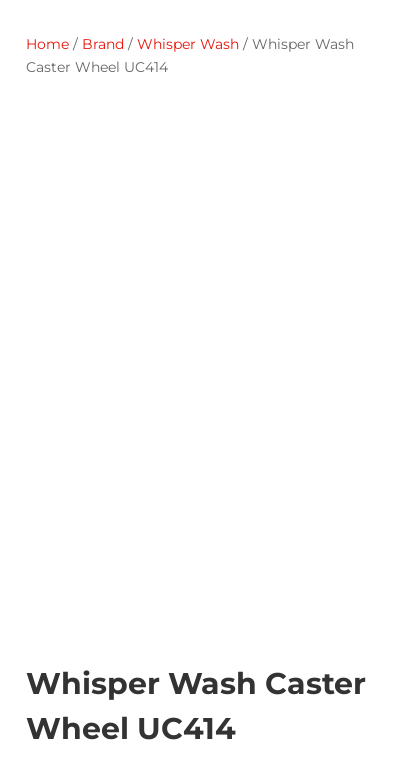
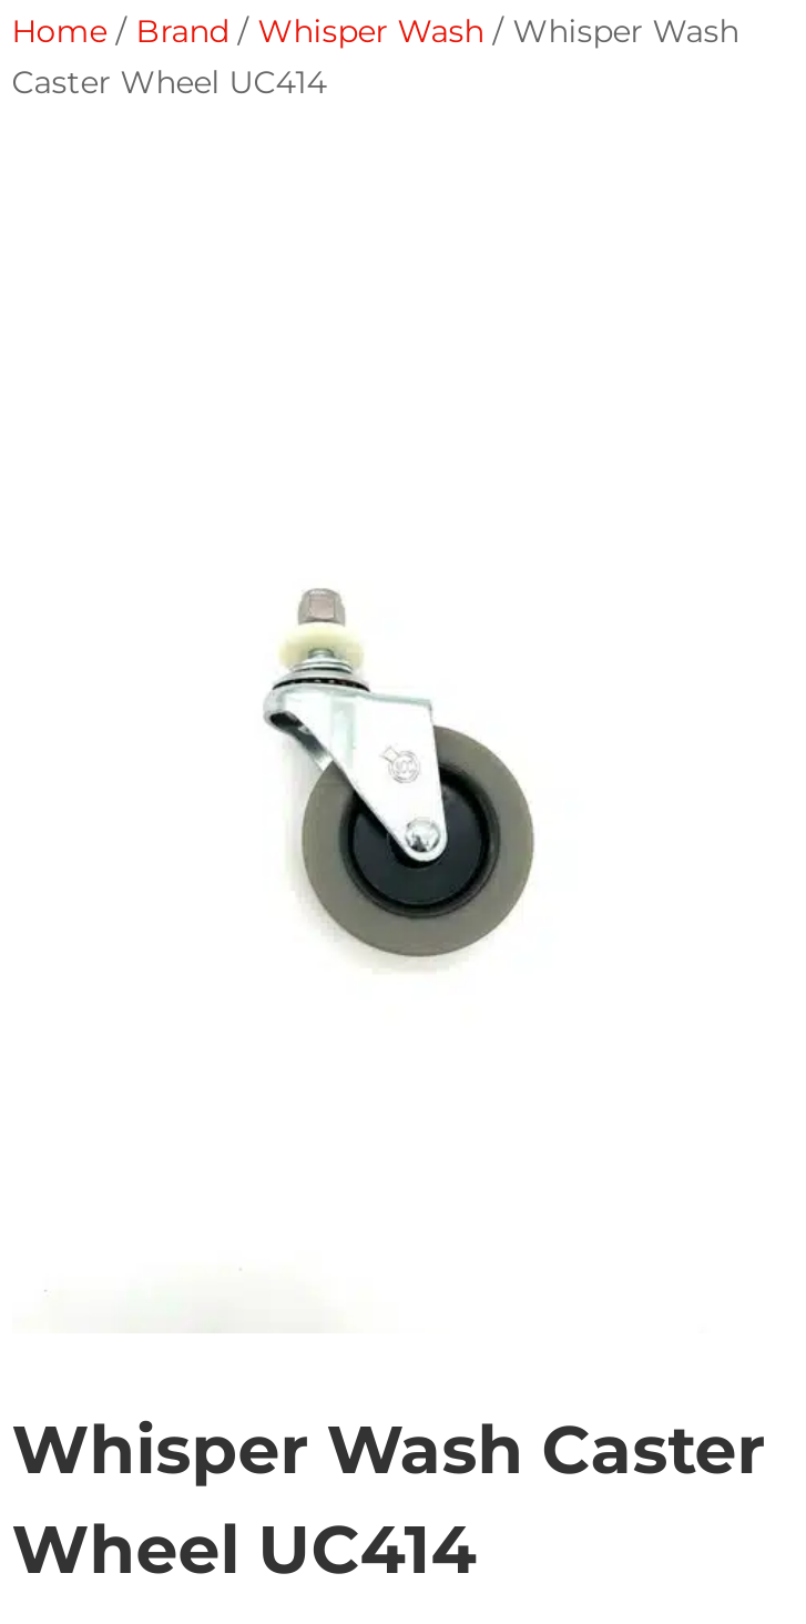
none -> [263,588,535,970] [image]

